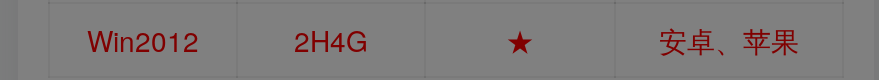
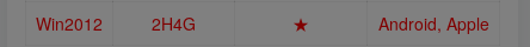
[659,21,799,61] 安卓、苹果 -> [378,12,489,36] Android, Apple

